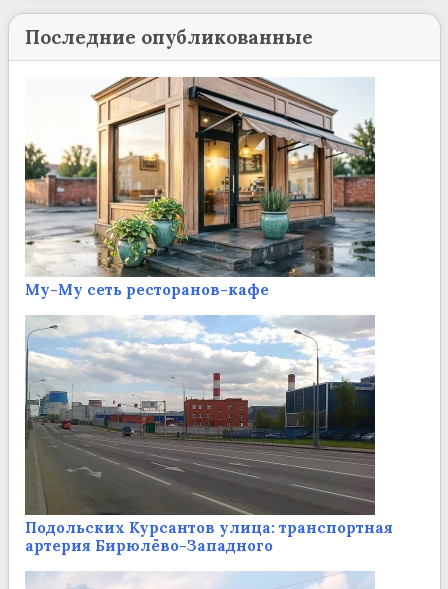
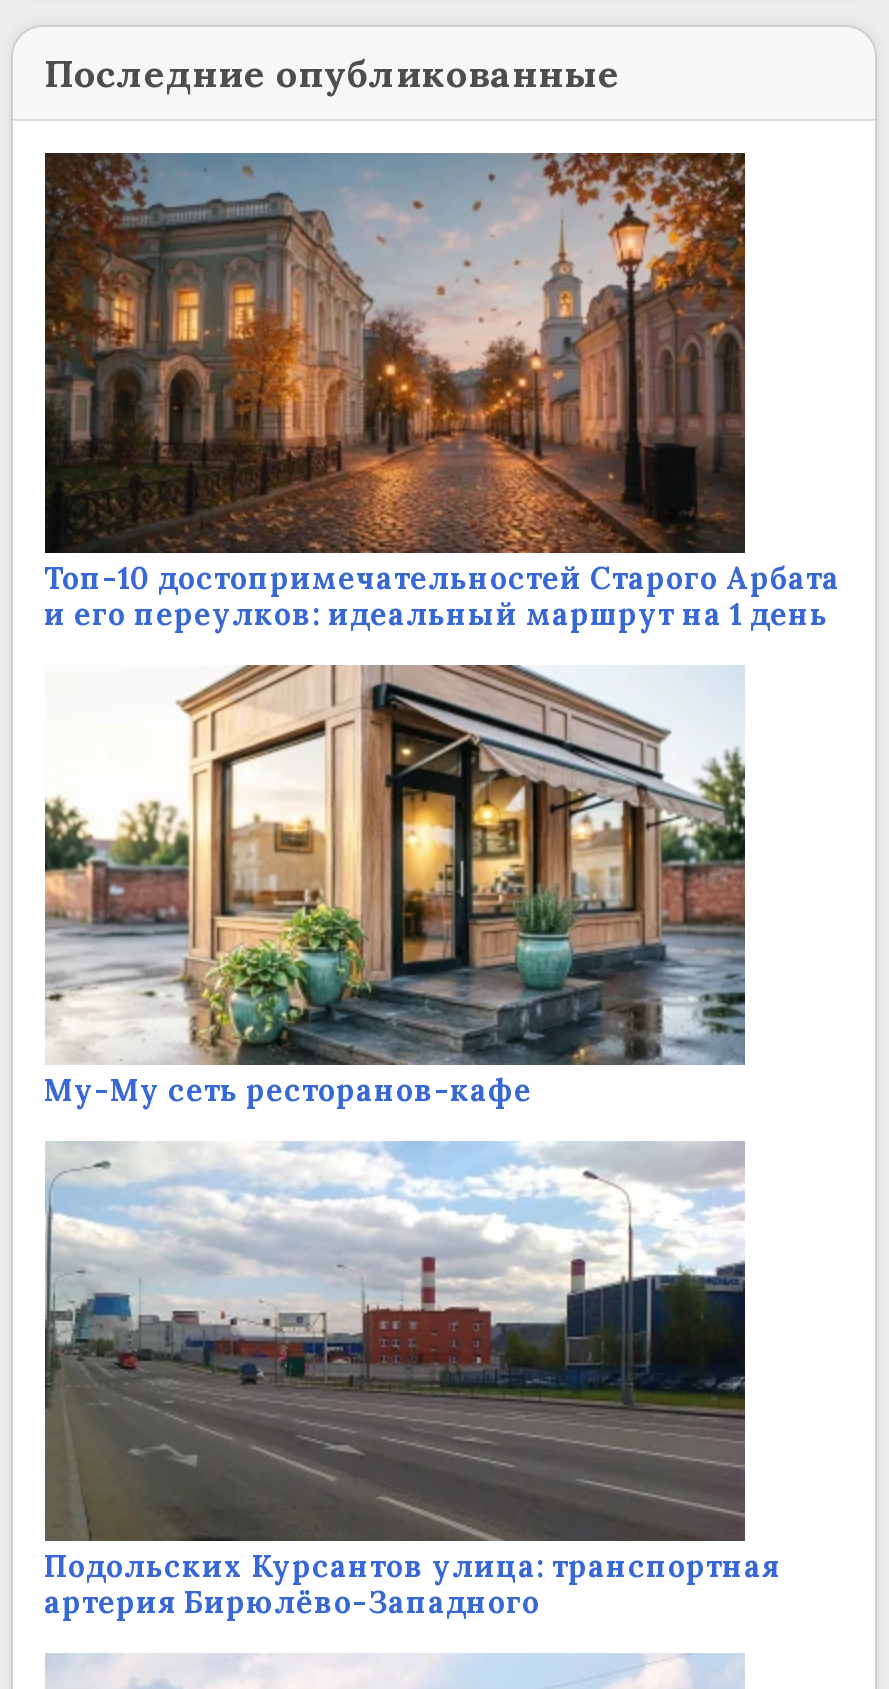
none -> [43,151,840,633] [image] | Топ-10 достопримечательностей Старого Арбата | и его переулков: идеальный маршрут на 1 день

